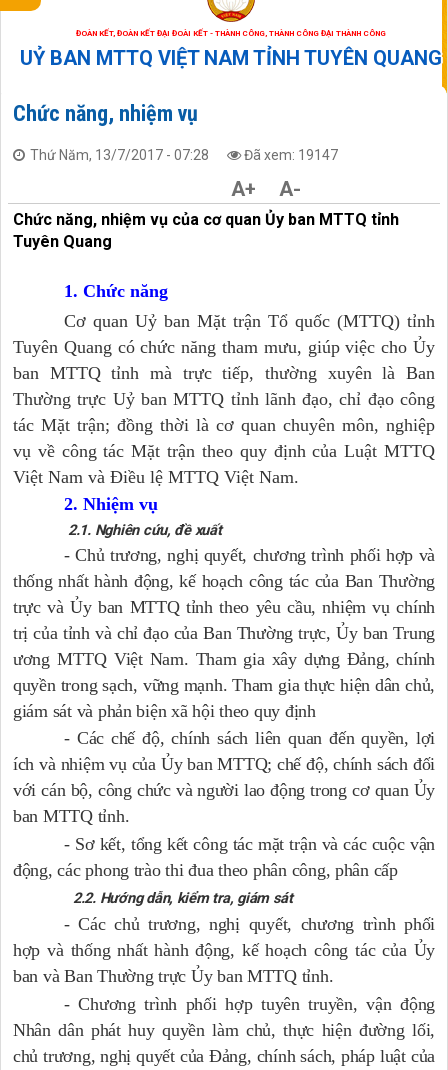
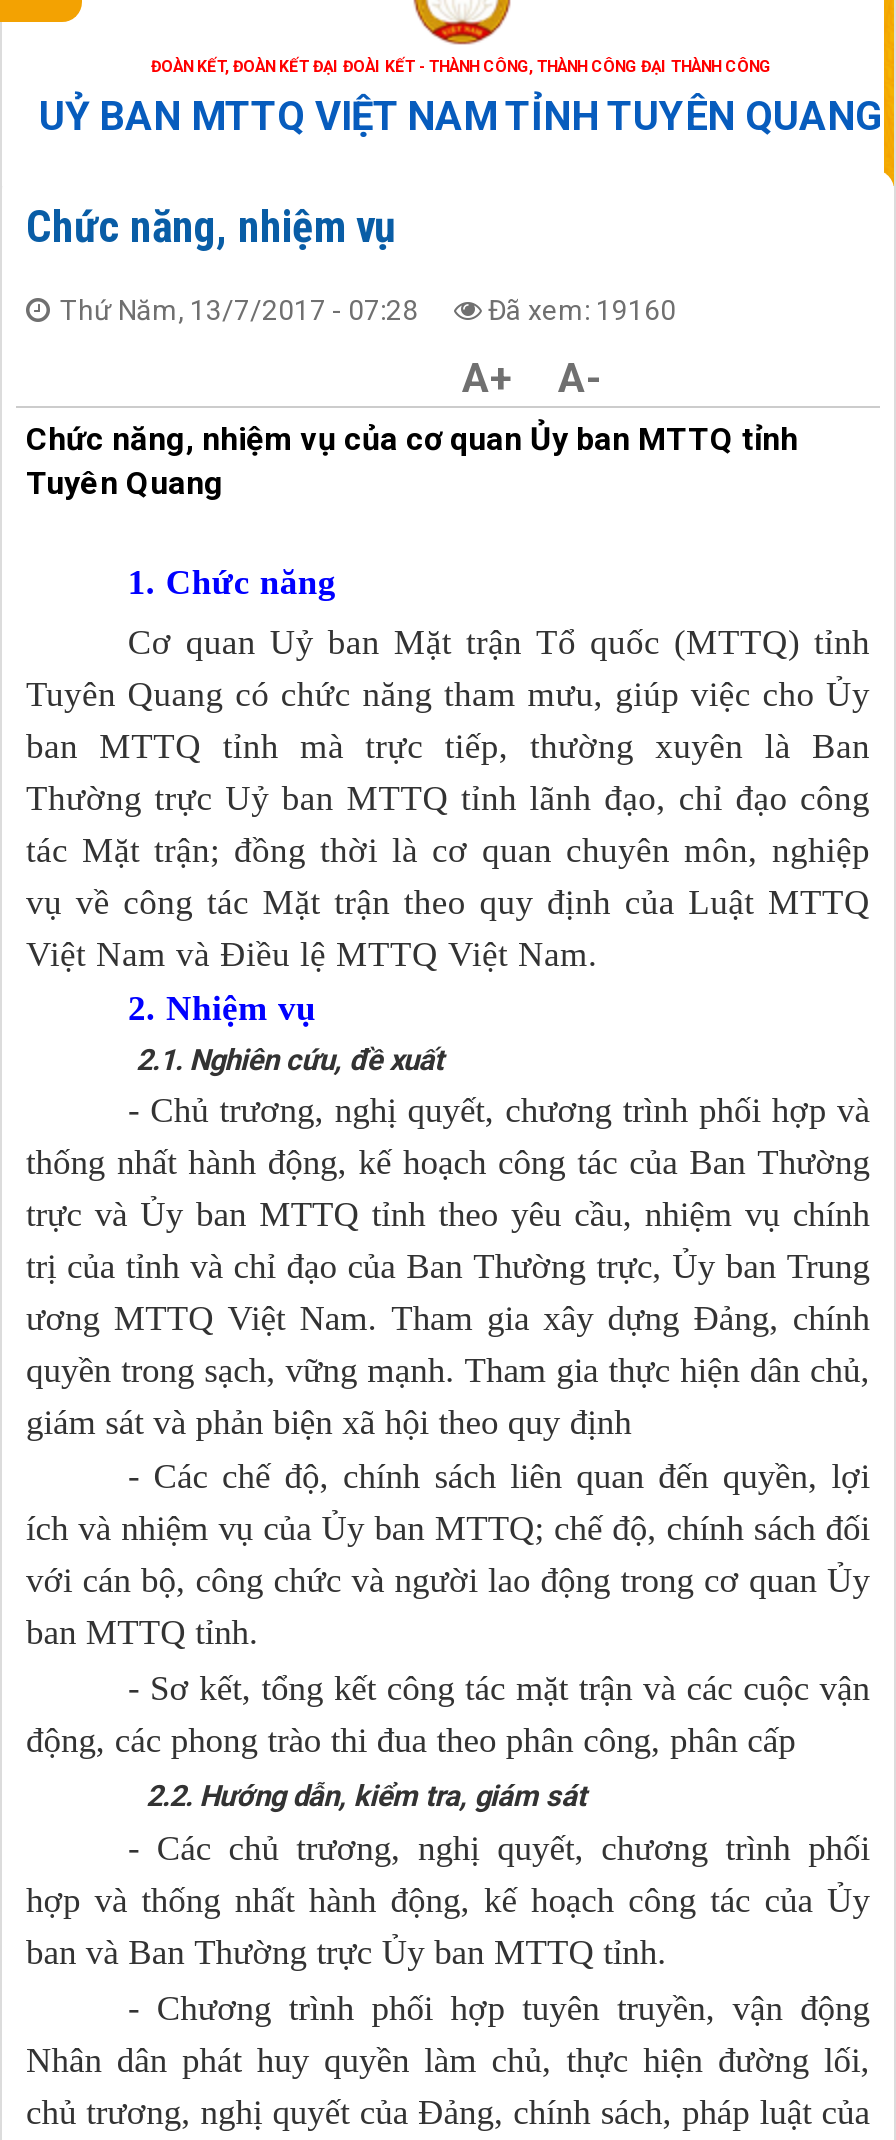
[30,147,338,163] Thứ Năm, 13/7/2017 - 07:28 Đã xem: 19147 -> [60,294,676,326] Thứ Năm, 13/7/2017 - 07:28 Đã xem: 19160

